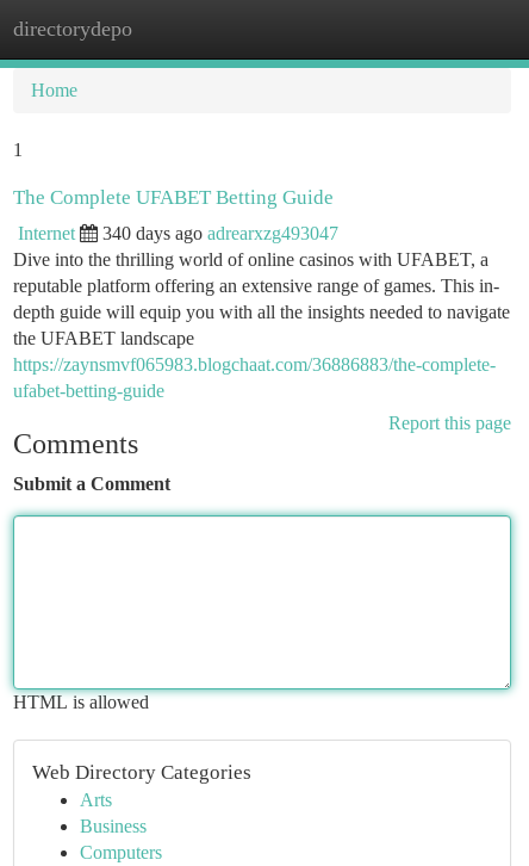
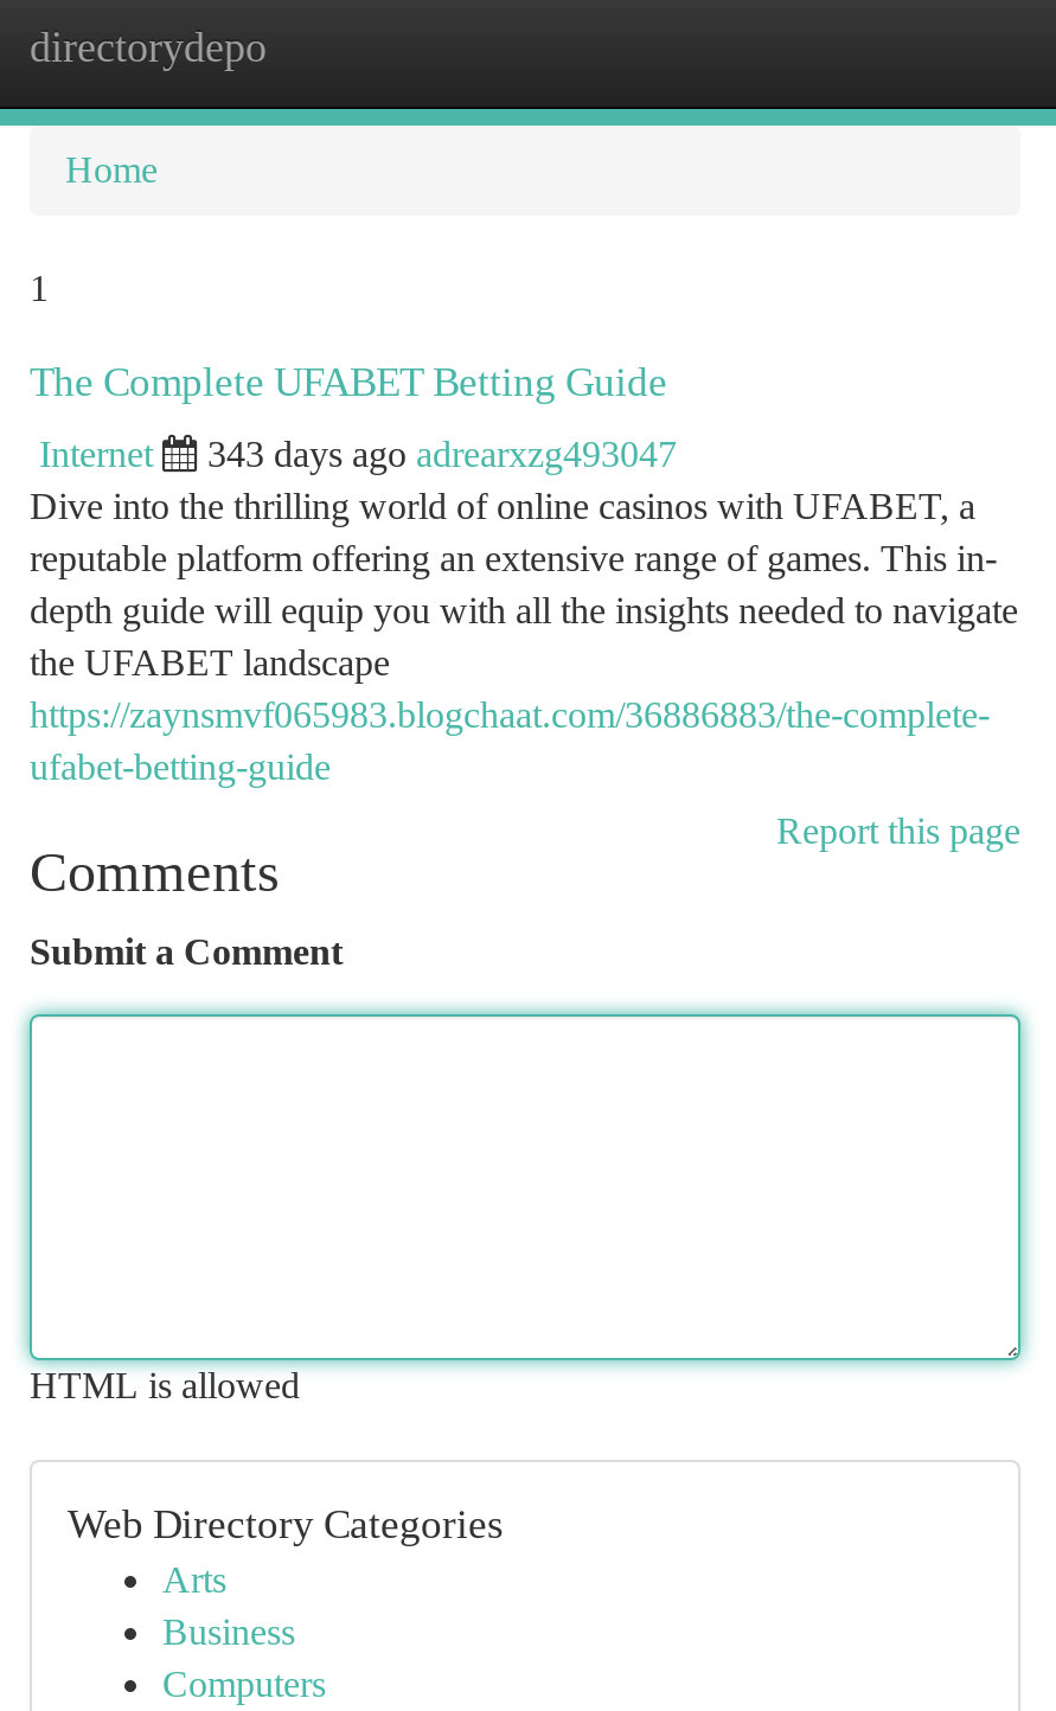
[102,223,338,243] 340 days ago adrearxzg493047 -> [207,434,677,474] 343 days ago adrearxzg493047

